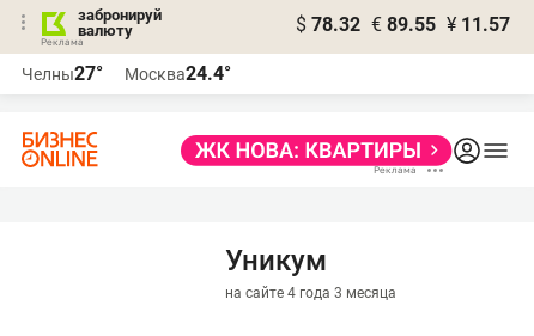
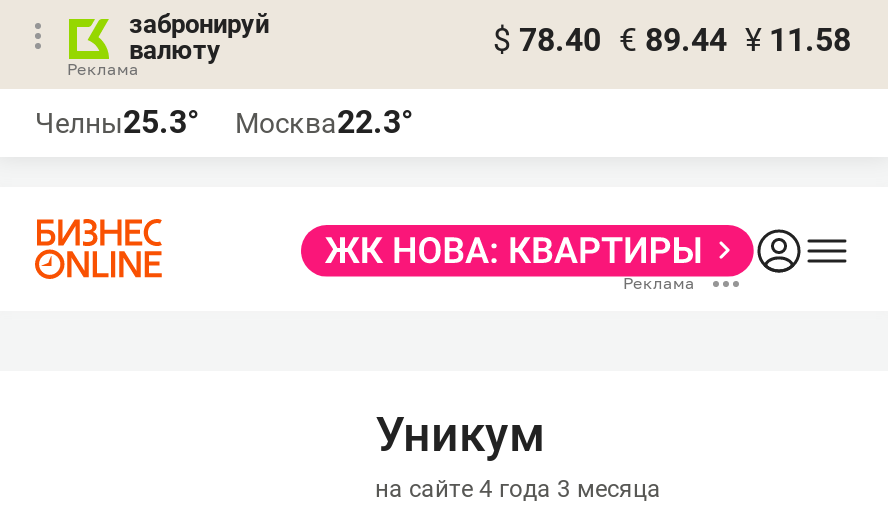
[296,13,510,36] $ 78.32 € 89.55 ¥ 11.57 -> [493,21,851,59] $ 78.40 € 89.44 ¥ 11.58
[22,62,103,85] Челны27° -> [35,103,199,141] Челны25.3°
[125,62,231,85] Москва24.4° -> [235,103,413,141] Москва22.3°

